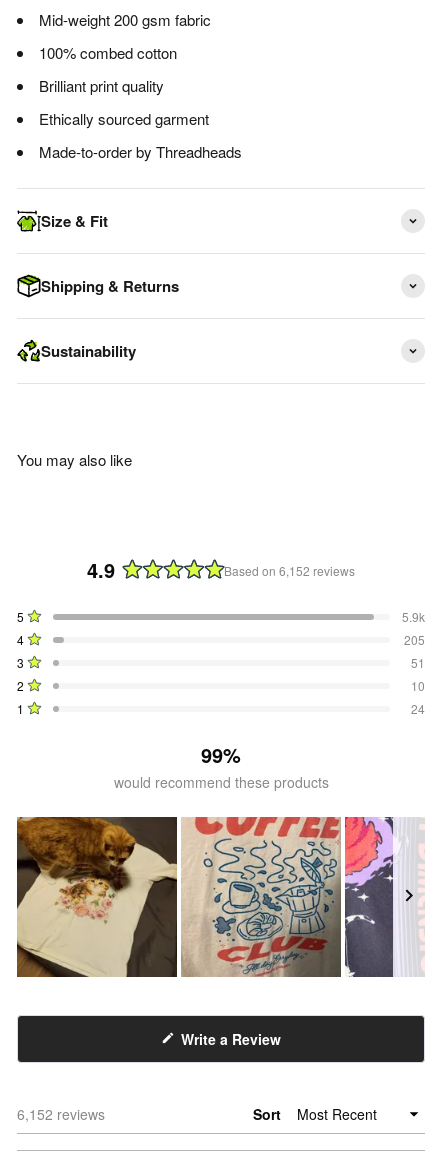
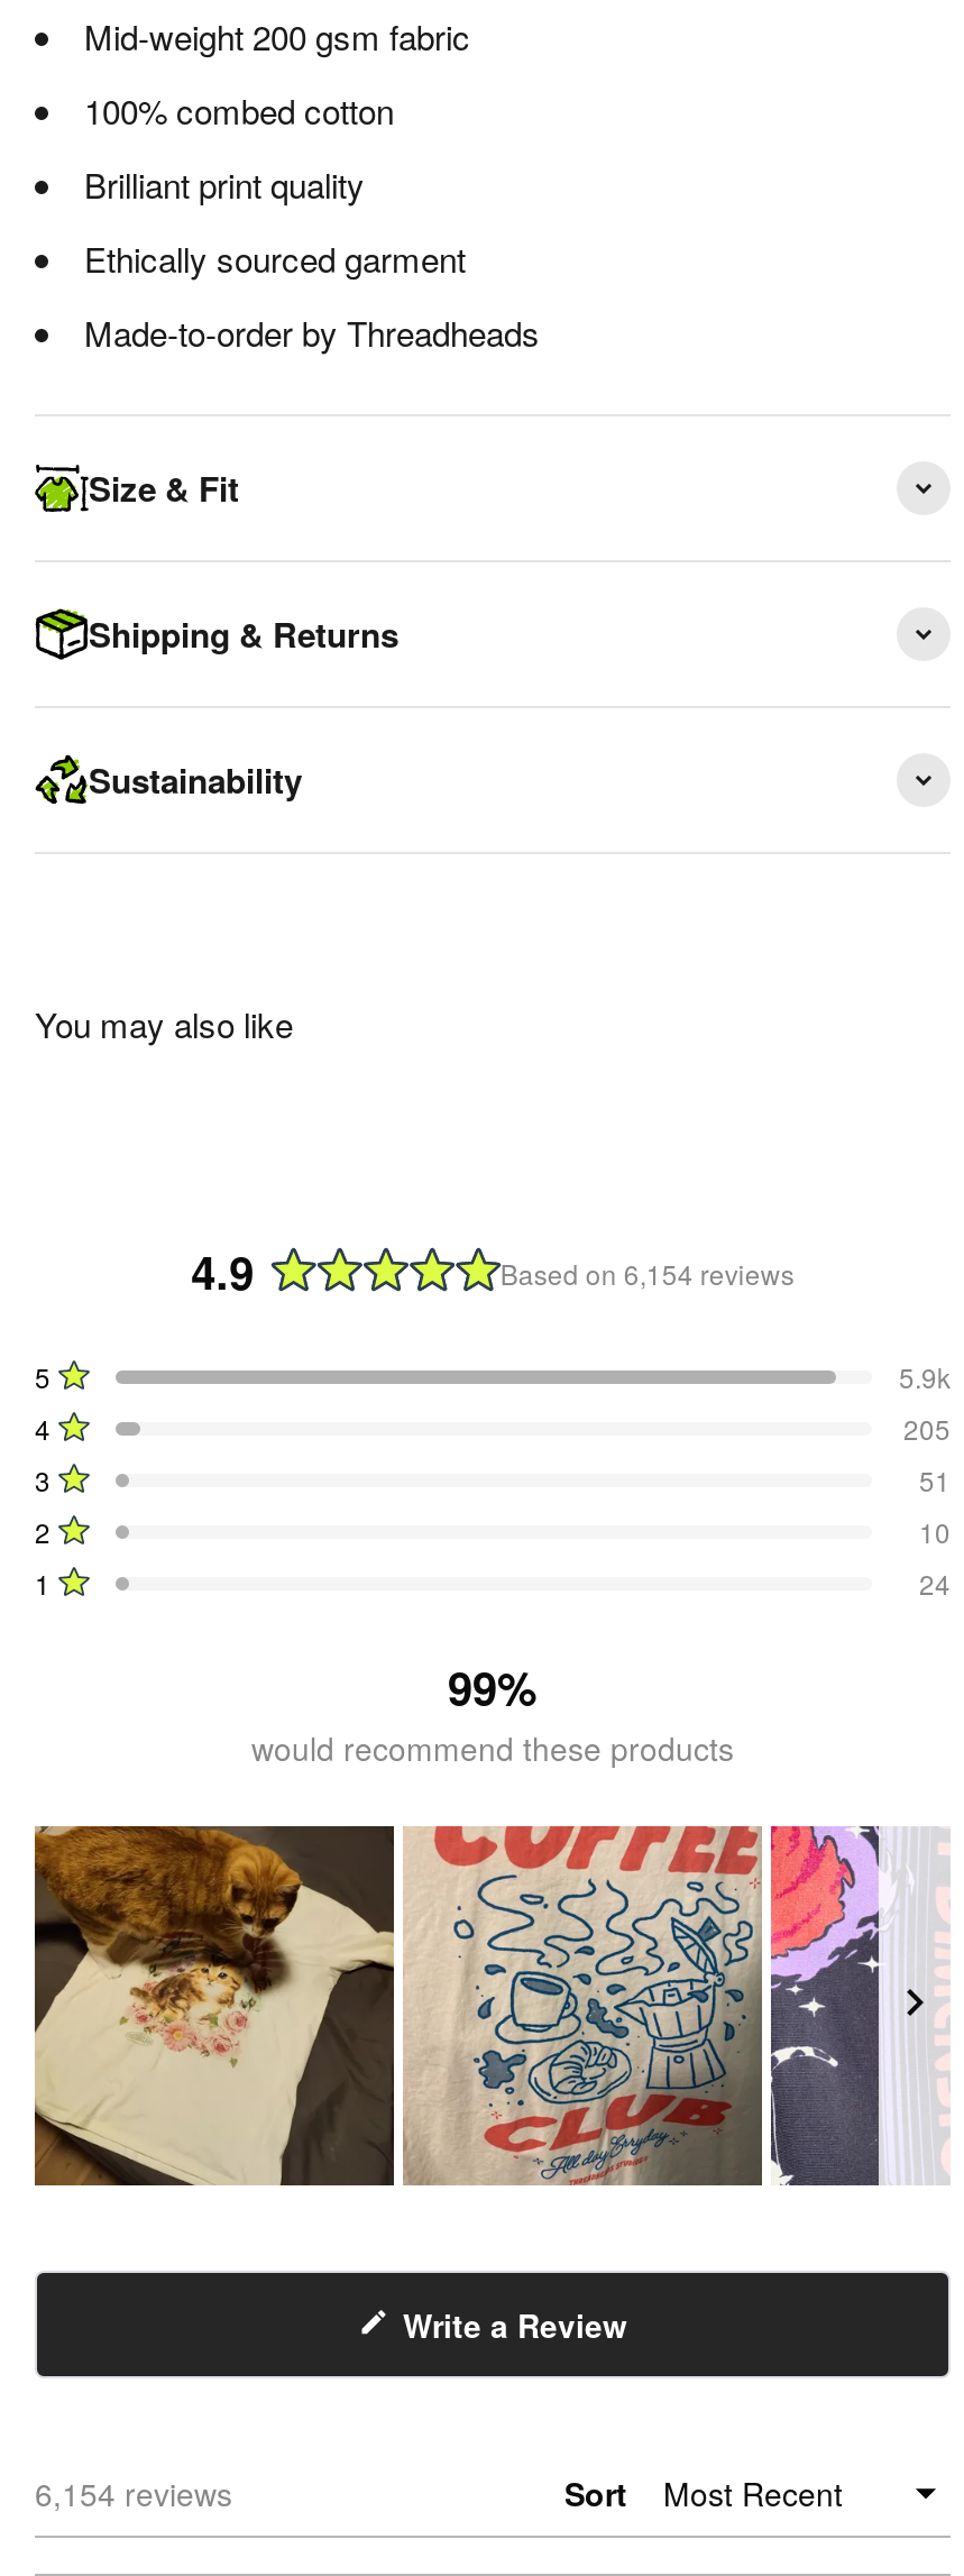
[224,561,355,578] Based on 6,152 reviews -> [500,1253,794,1291] Based on 6,154 reviews
[17,1104,105,1124] 6,152 reviews -> [35,2470,232,2515] 6,154 reviews

